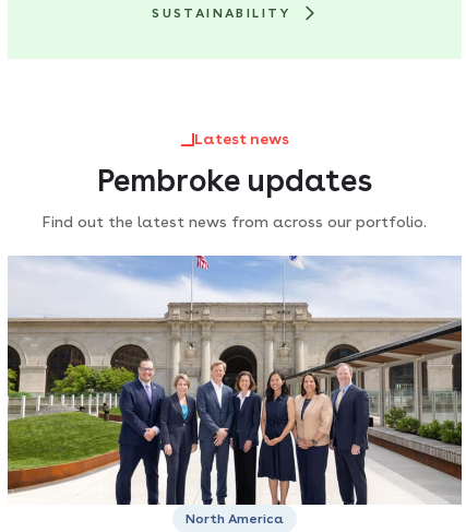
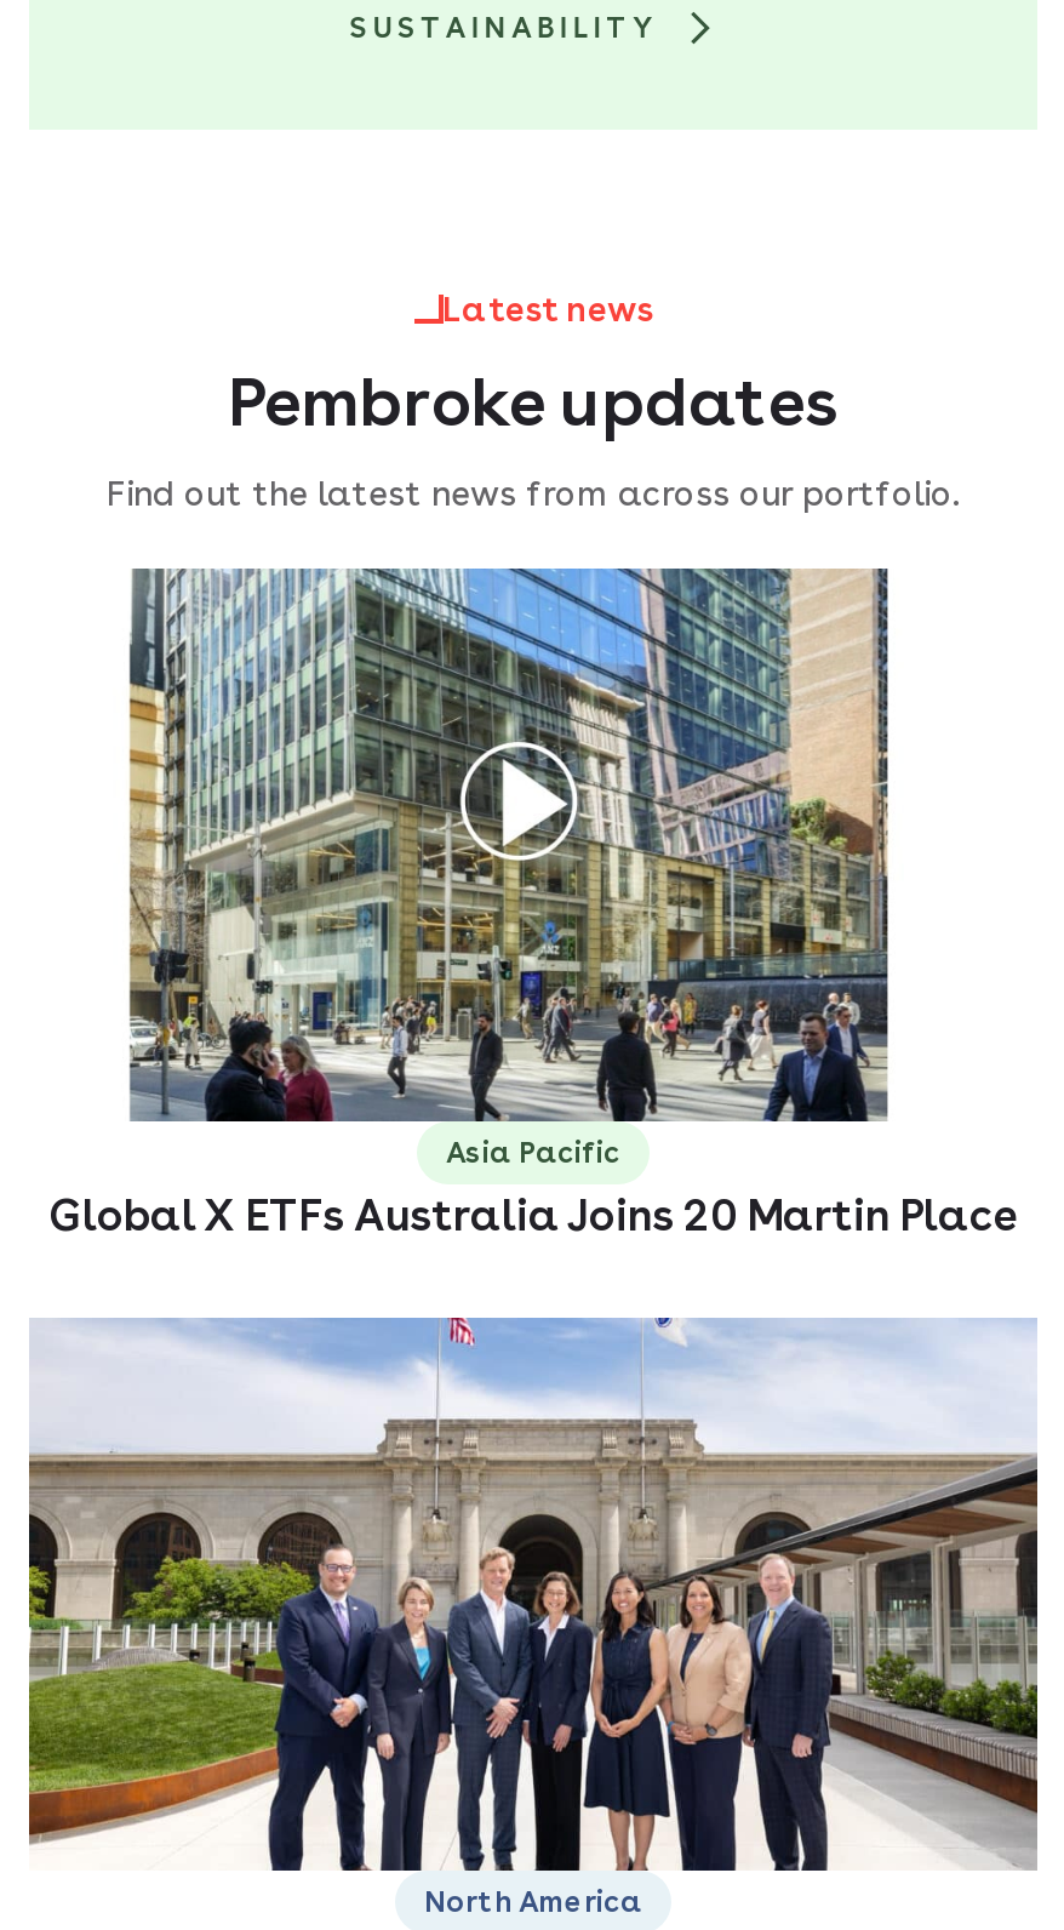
none -> [48,567,1018,1240] [image] | Asia Pacific | Global X ETFs Australia Joins 20 Martin Place

